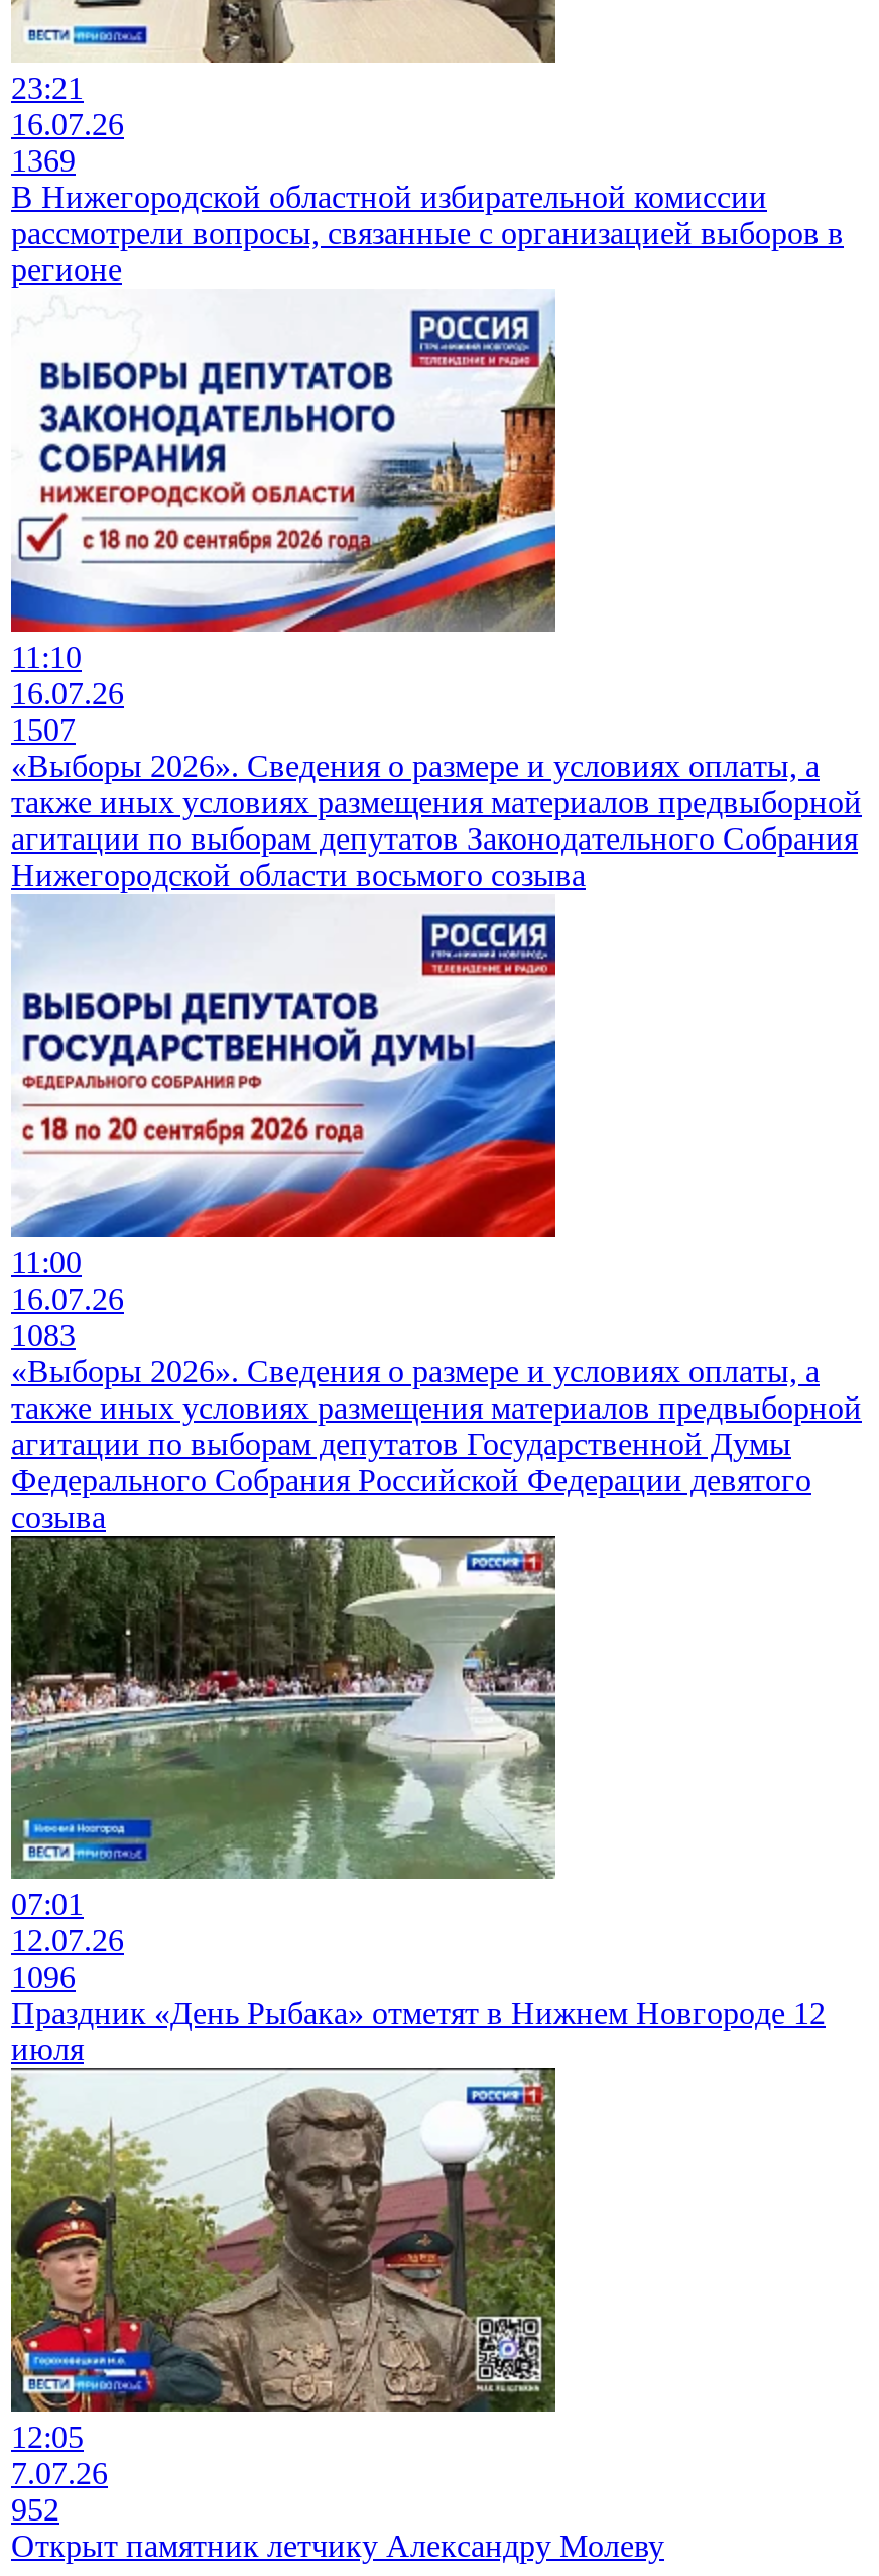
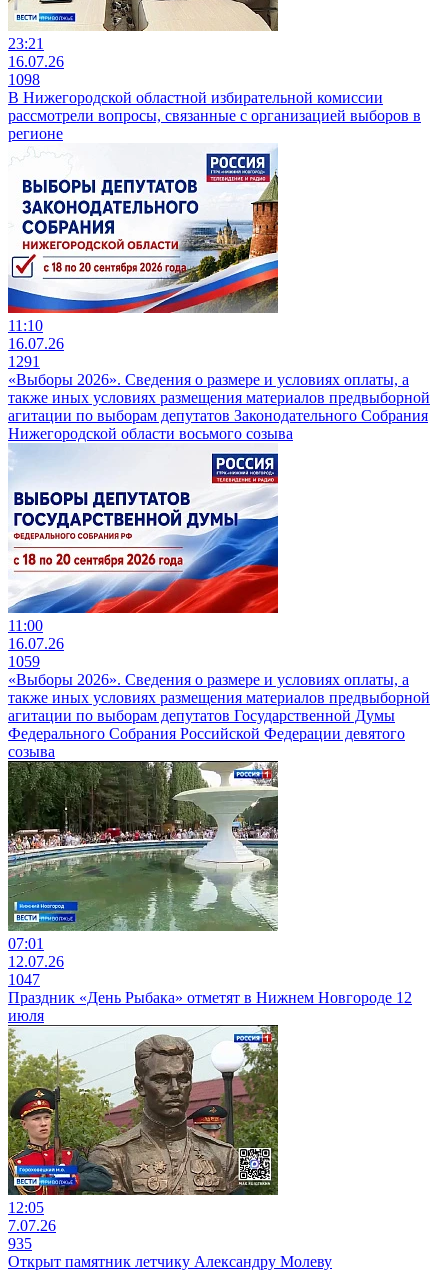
[11,143,76,177] 1369 -> [8,71,40,88] 1098
[11,712,76,746] 1507 -> [8,353,40,370] 1291
[11,1317,76,1351] 1083 -> [8,653,40,670] 1059
[11,1959,76,1993] 1096 -> [8,971,40,988] 1047
[11,2492,59,2526] 952 -> [8,1235,32,1252] 935

